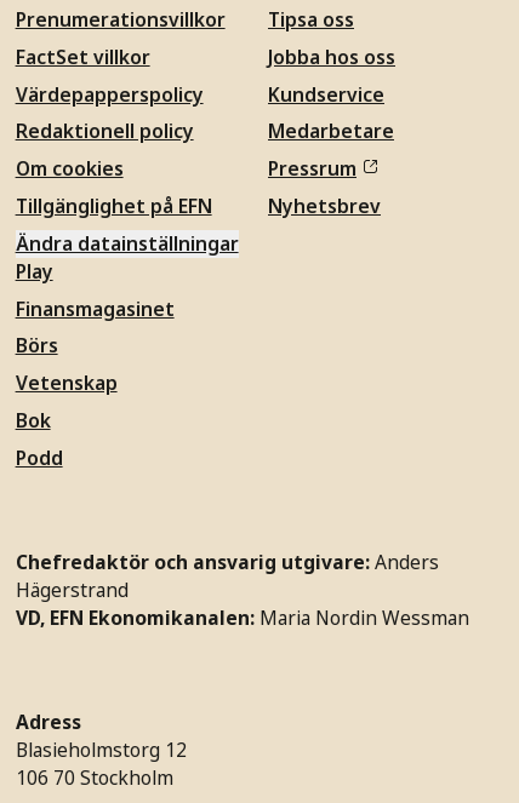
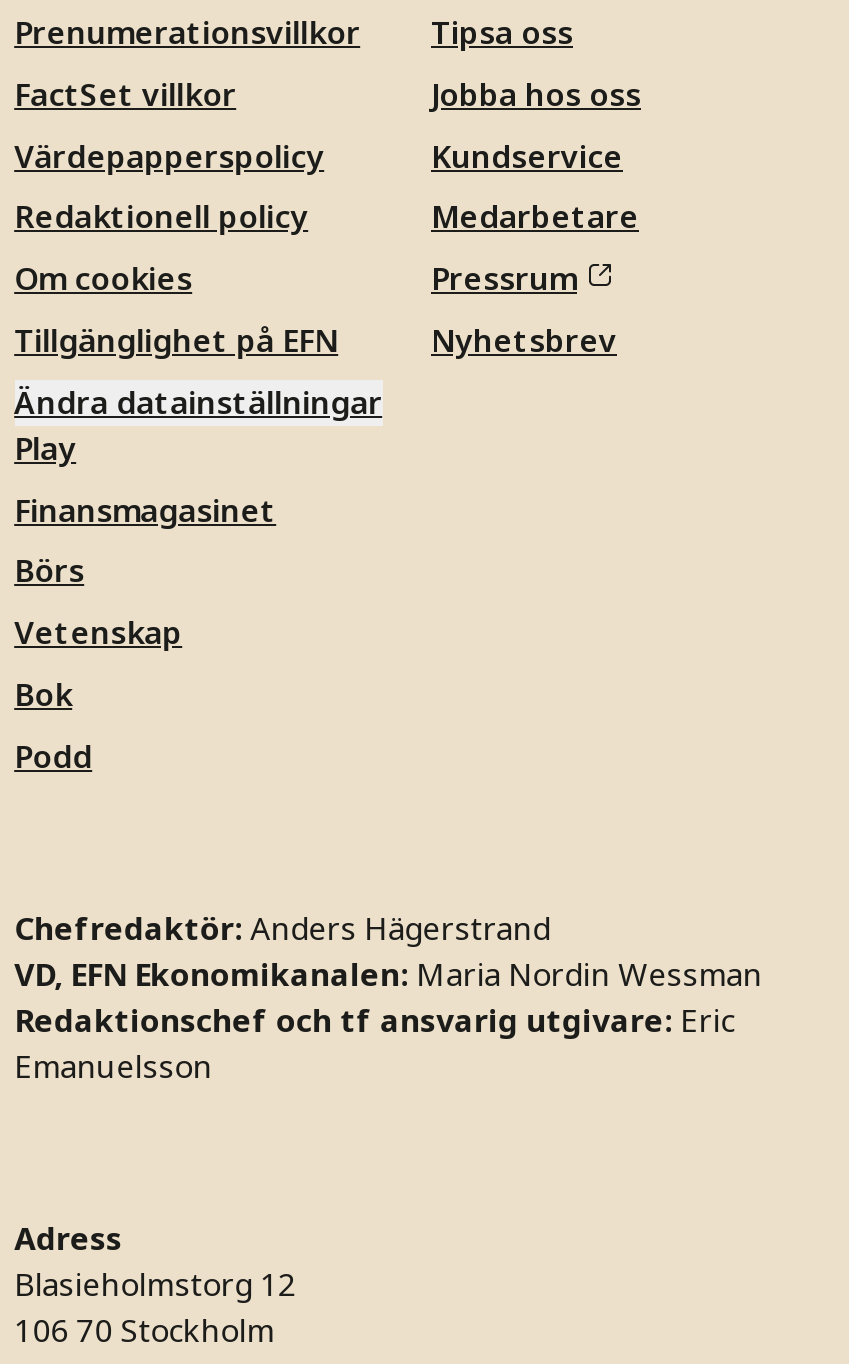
[15,549,438,603] Chefredaktör och ansvarig utgivare: Anders | Hägerstrand -> [14,906,550,950] Chefredaktör: Anders Hägerstrand
moved [15,604,469,631] -> [14,952,762,996]: VD, EFN Ekonomikanalen: Maria Nordin Wessman
none -> [14,998,734,1088] Redaktionschef och tf ansvarig utgivare: Eric | Emanuelsson

